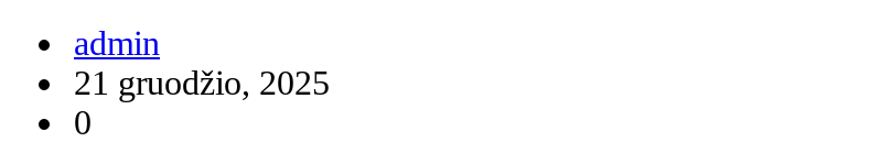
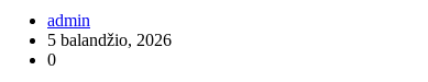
[74,64,330,101] 21 gruodžio, 2025 -> [47,31,172,49] 5 balandžio, 2026

